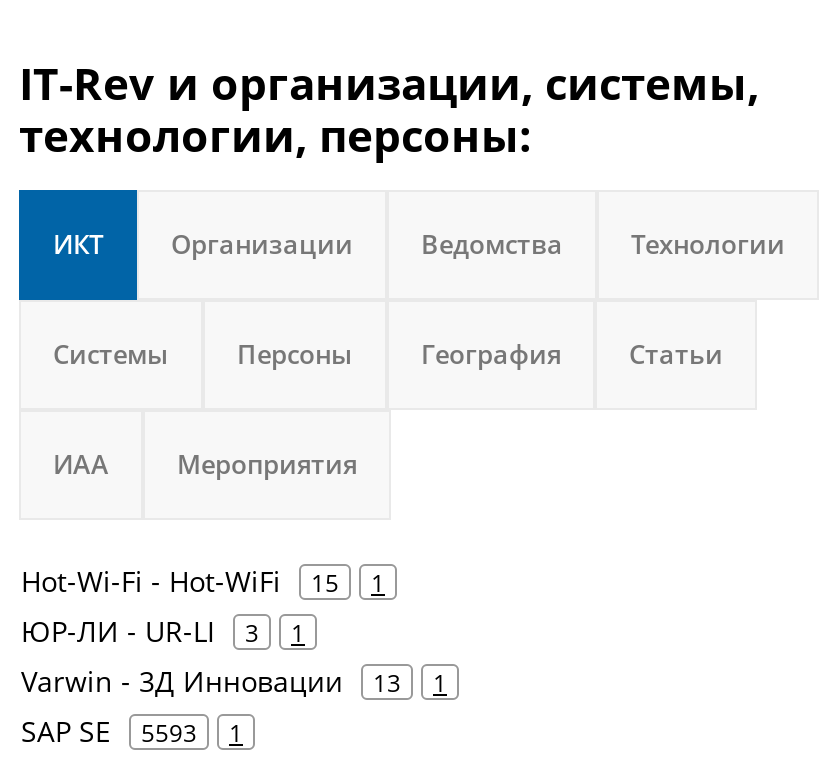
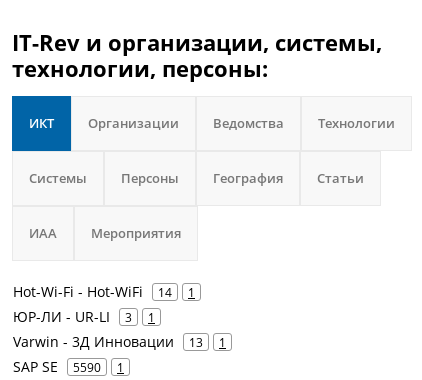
[21,562,385,600] Hot-Wi-Fi - Hot-WiFi 15 1 -> [13,282,195,301] Hot-Wi-Fi - Hot-WiFi 14 1
[21,712,243,750] SAP SE 5593 1 -> [13,357,124,376] SAP SE 5590 1

